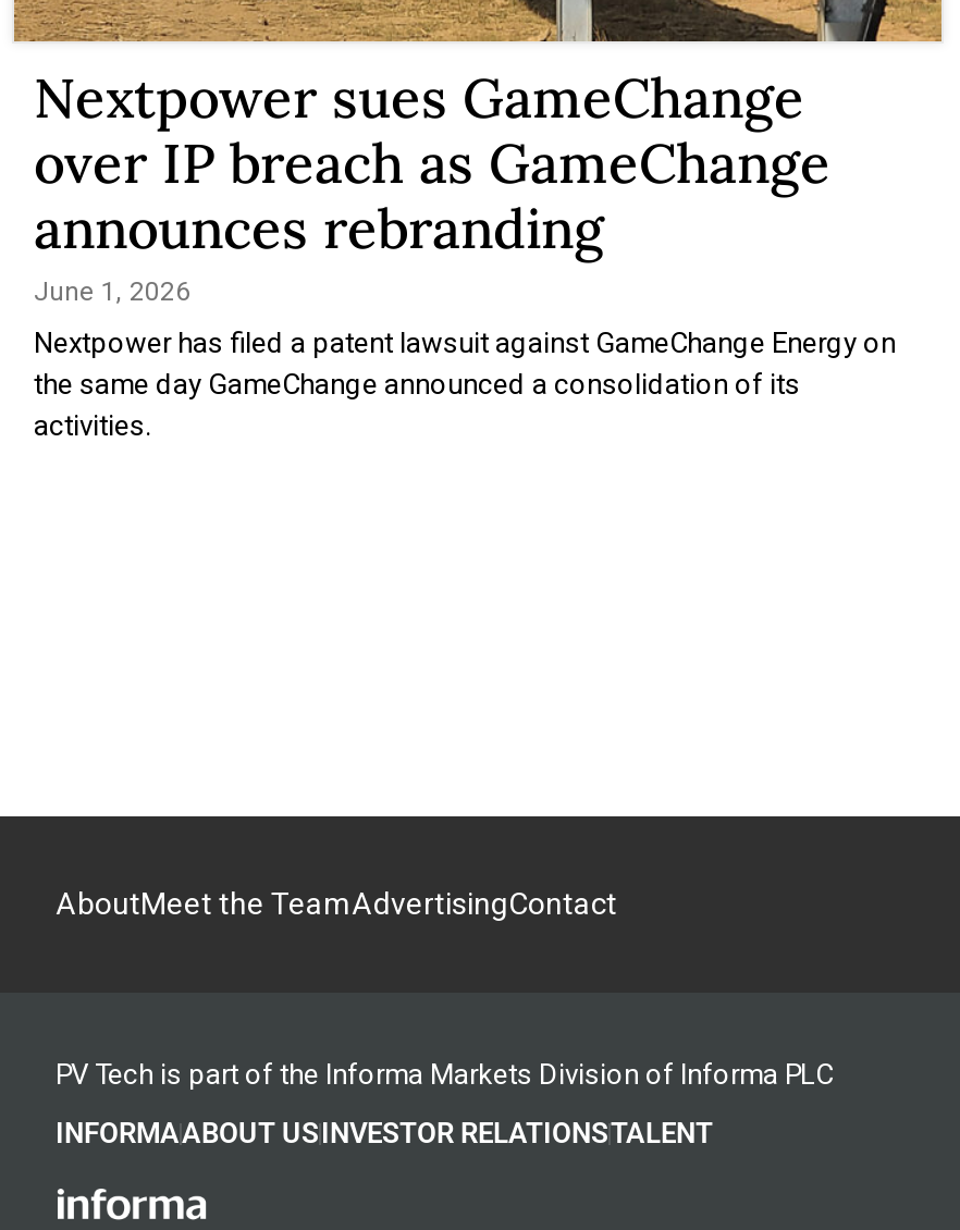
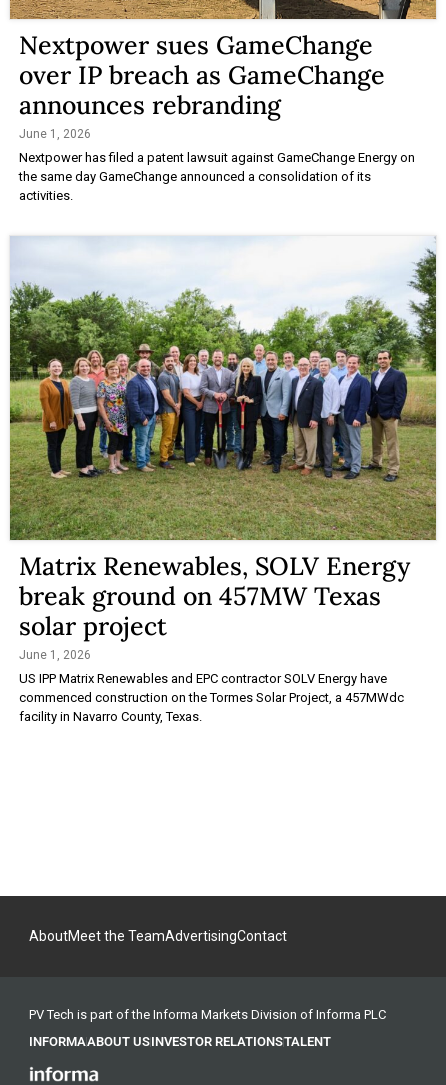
none -> [9,235,437,724] [image] | Matrix Renewables, SOLV Energy | break ground on 457MW Texas | solar project | June 1, 2026 | US IPP Matrix Renewables and EPC contractor SOLV Energy have | commenced construction on the Tormes Solar Project, a 457MWdc | facility in Navarro County, Texas.

